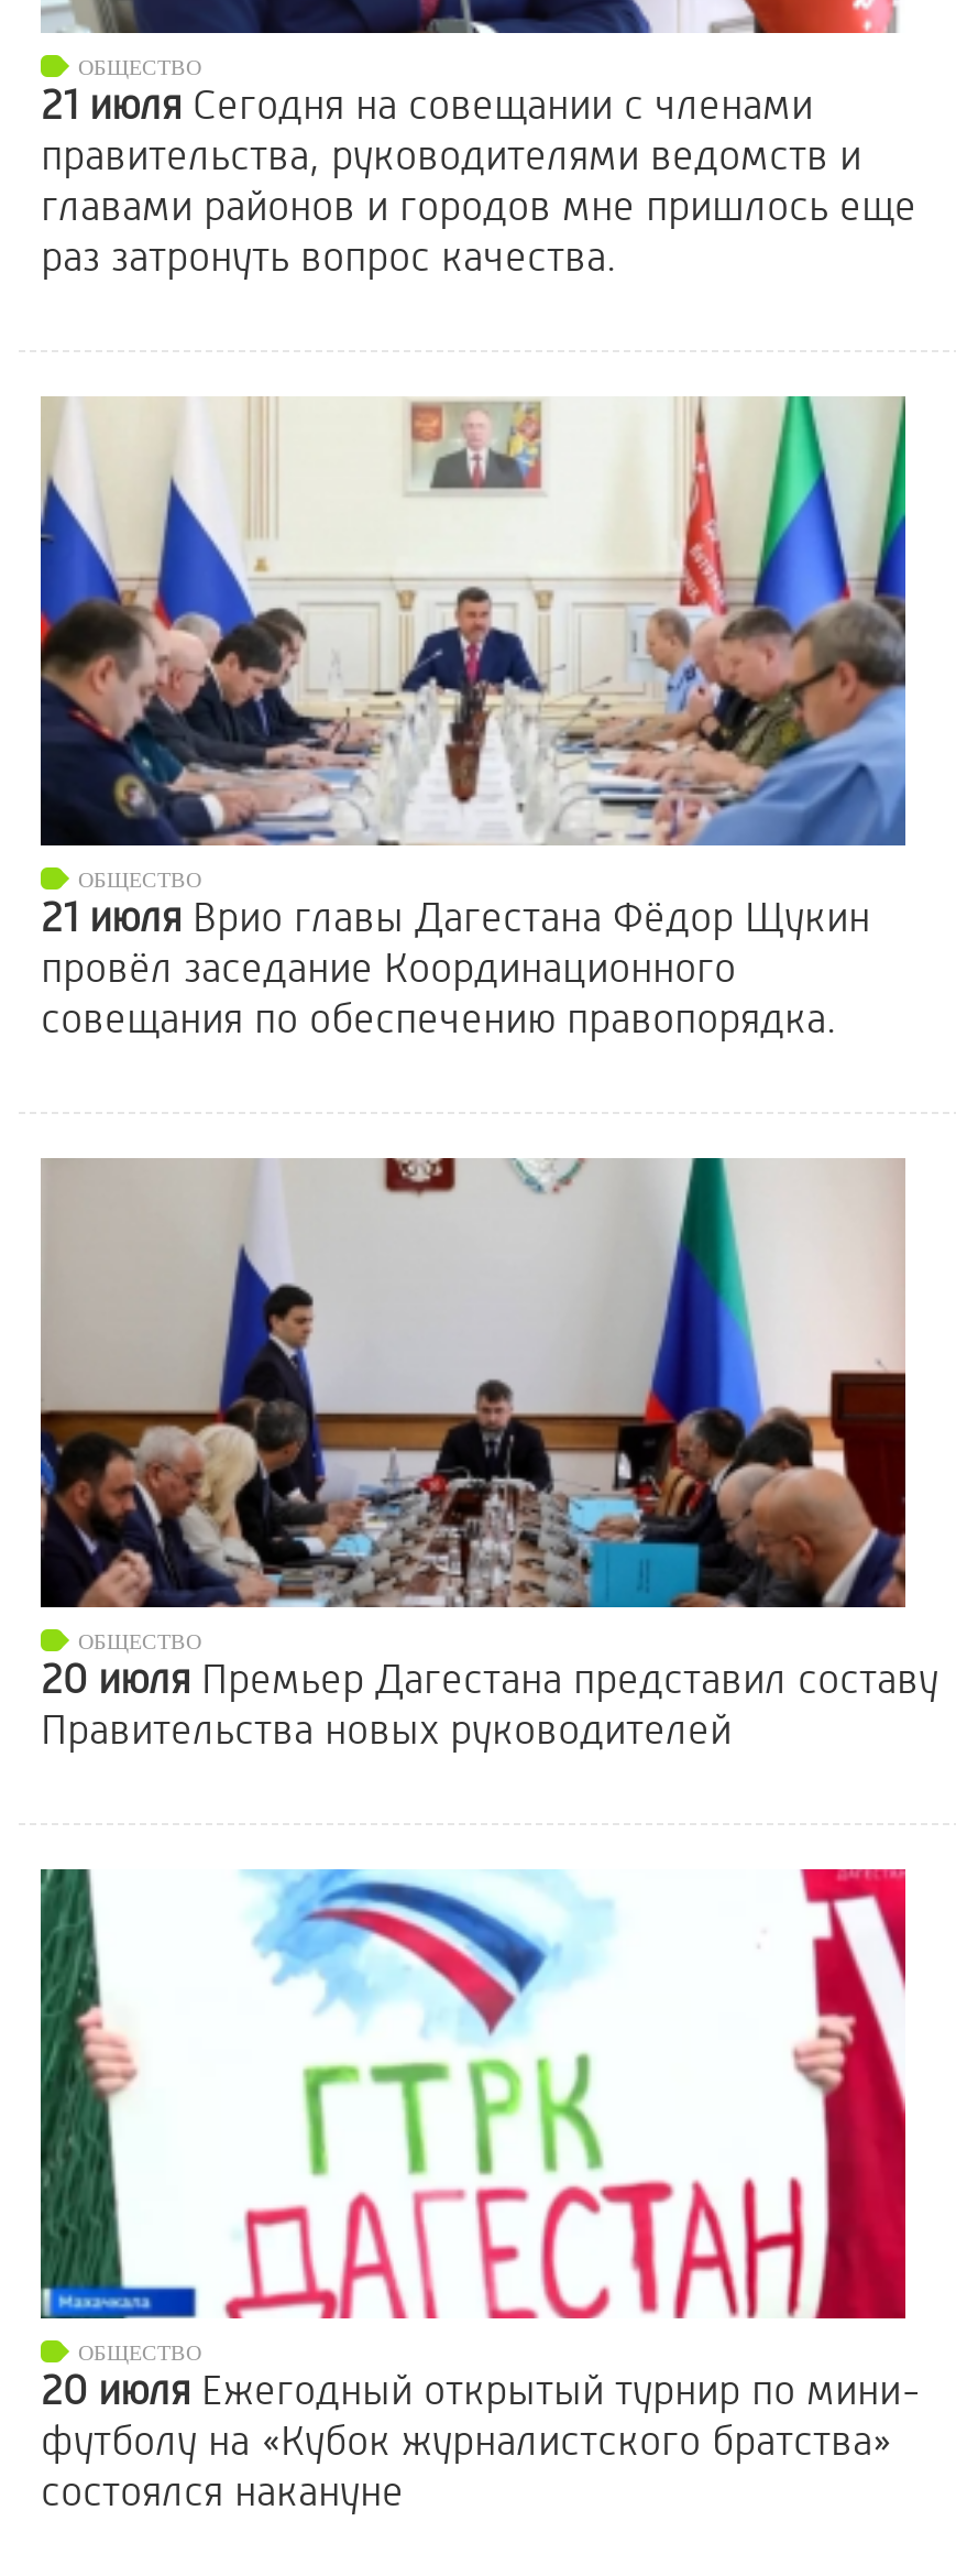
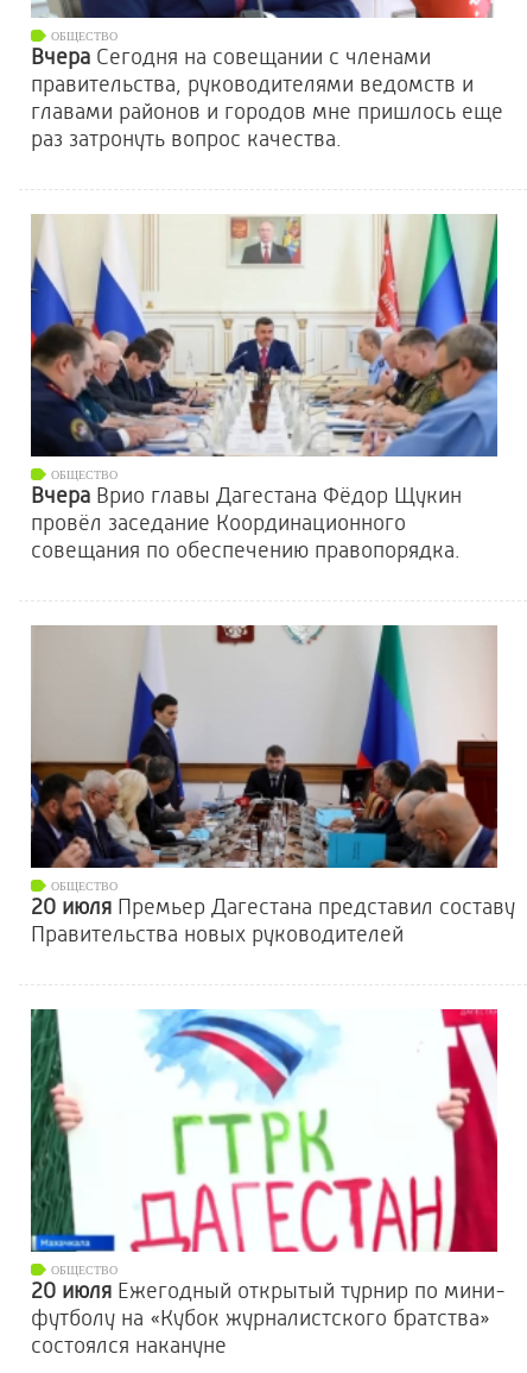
[41,81,813,130] 21 июля Сегодня на совещании с членами -> [31,44,431,70] Вчера Сегодня на совещании с членами
[41,894,870,942] 21 июля Врио главы Дагестана Фёдор Щукин -> [31,483,462,509] Вчера Врио главы Дагестана Фёдор Щукин

